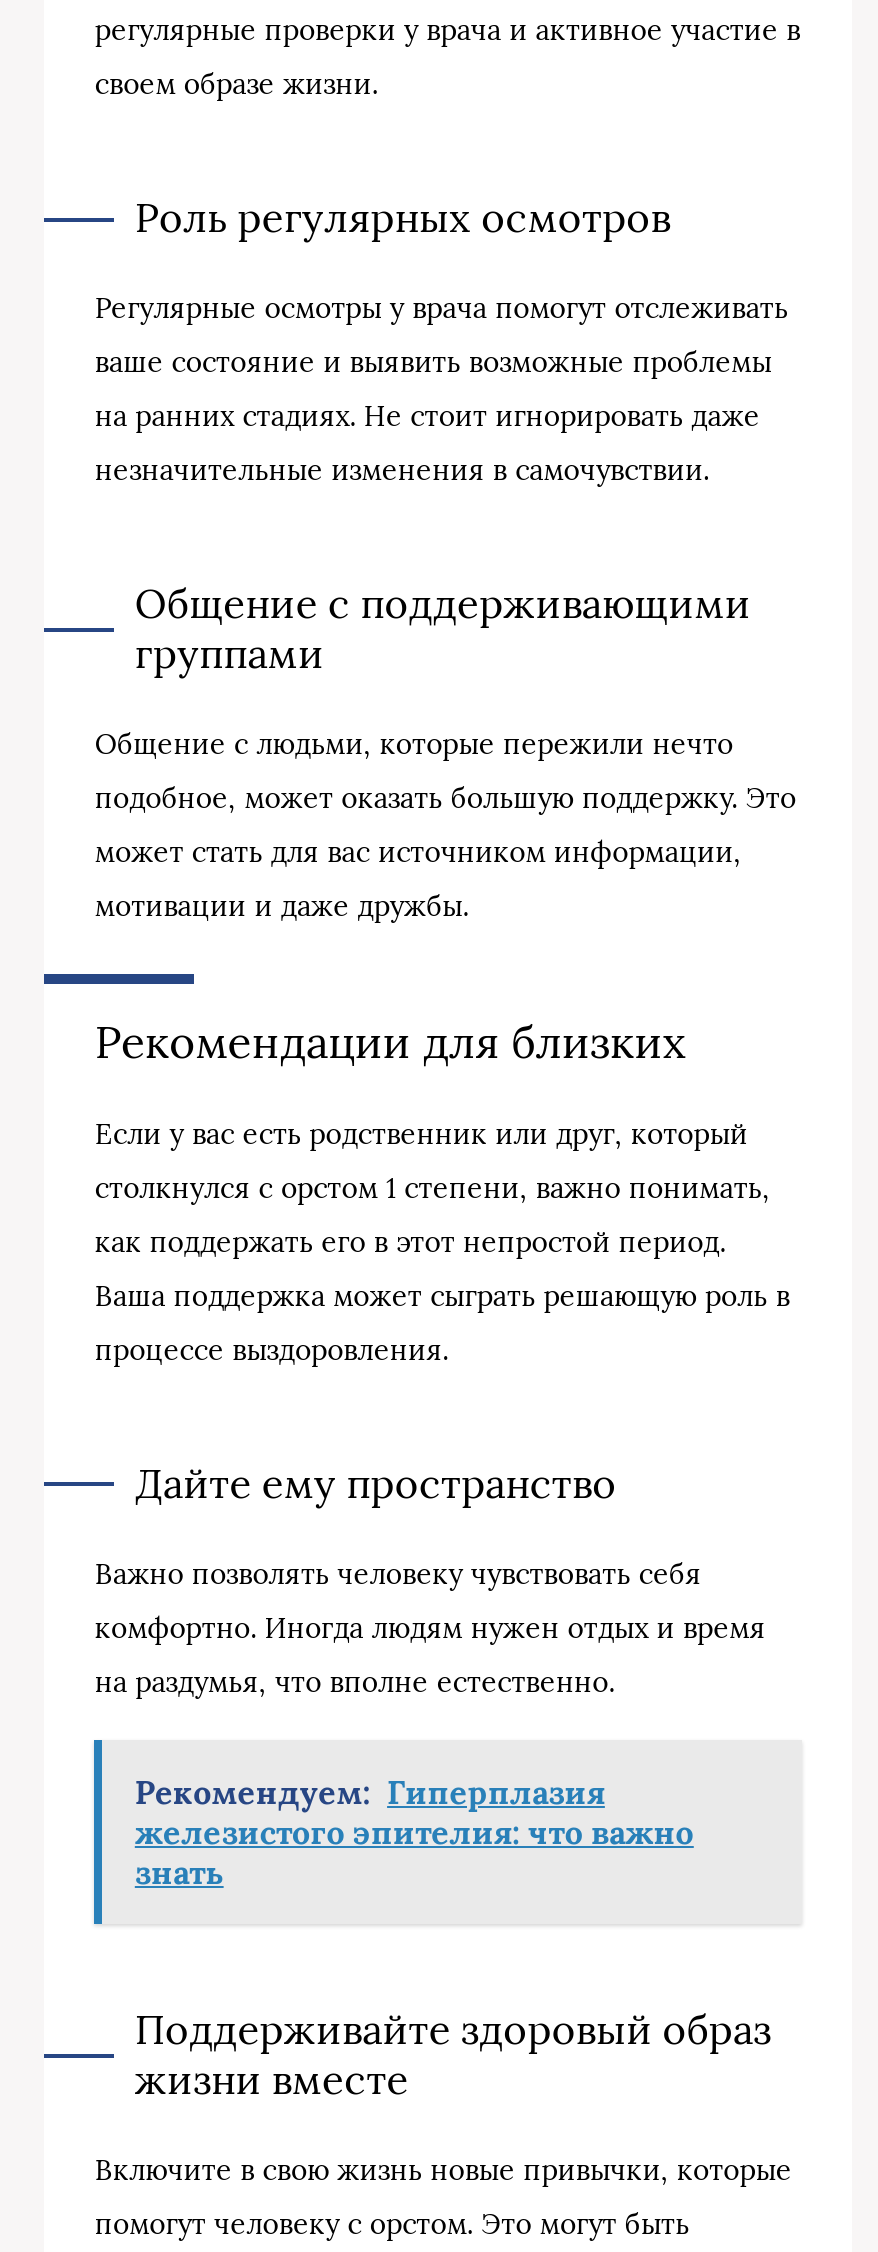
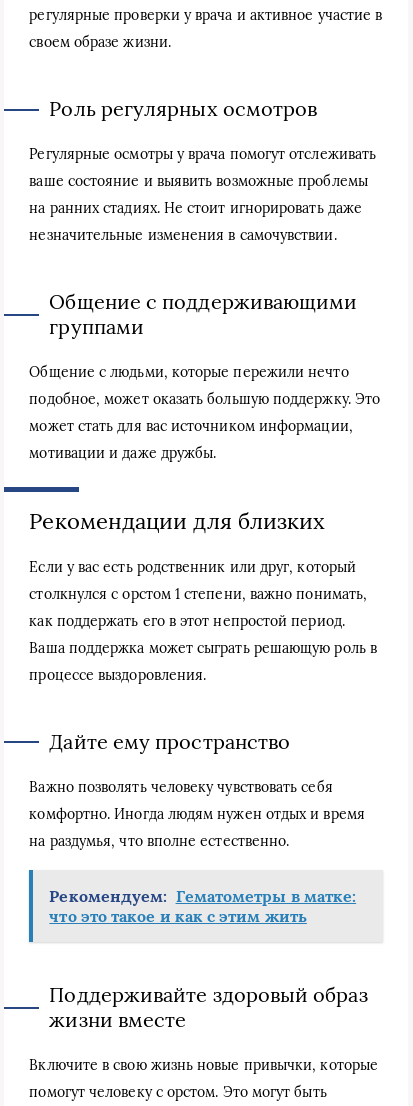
[135,1771,694,1891] Рекомендуем: Гиперплазия | железистого эпителия: что важно | знать -> [49,885,356,925] Рекомендуем: Гематометры в матке: | что это такое и как с этим жить

